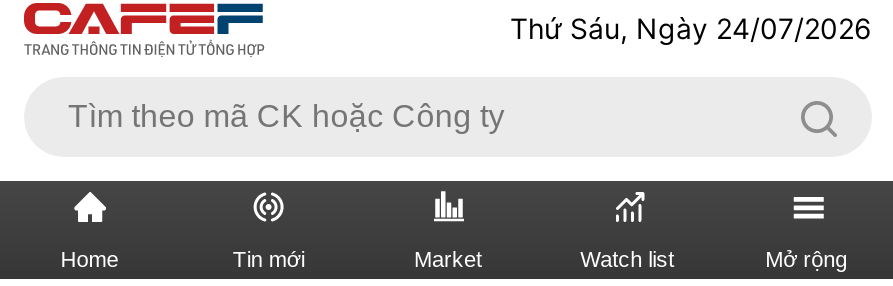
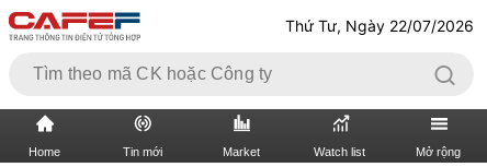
[510,11,872,45] Thứ Sáu, Ngày 24/07/2026 -> [285,16,474,35] Thứ Tư, Ngày 22/07/2026

